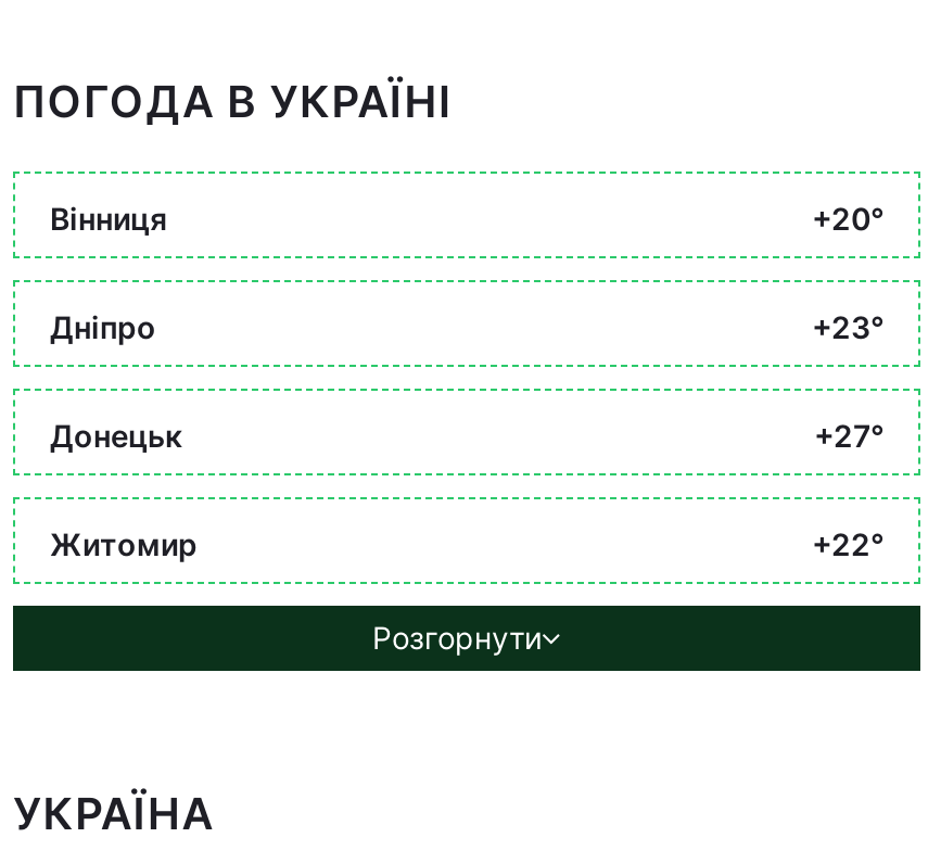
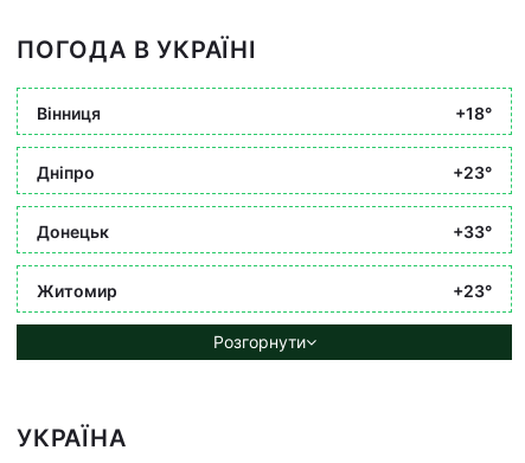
[812,199,883,236] +20° -> [455,102,492,123] +18°
[814,416,883,453] +27° -> [453,221,492,241] +33°
[812,524,883,561] +22° -> [453,280,492,300] +23°

